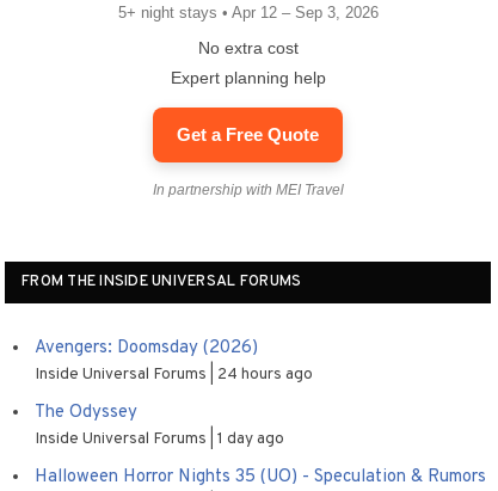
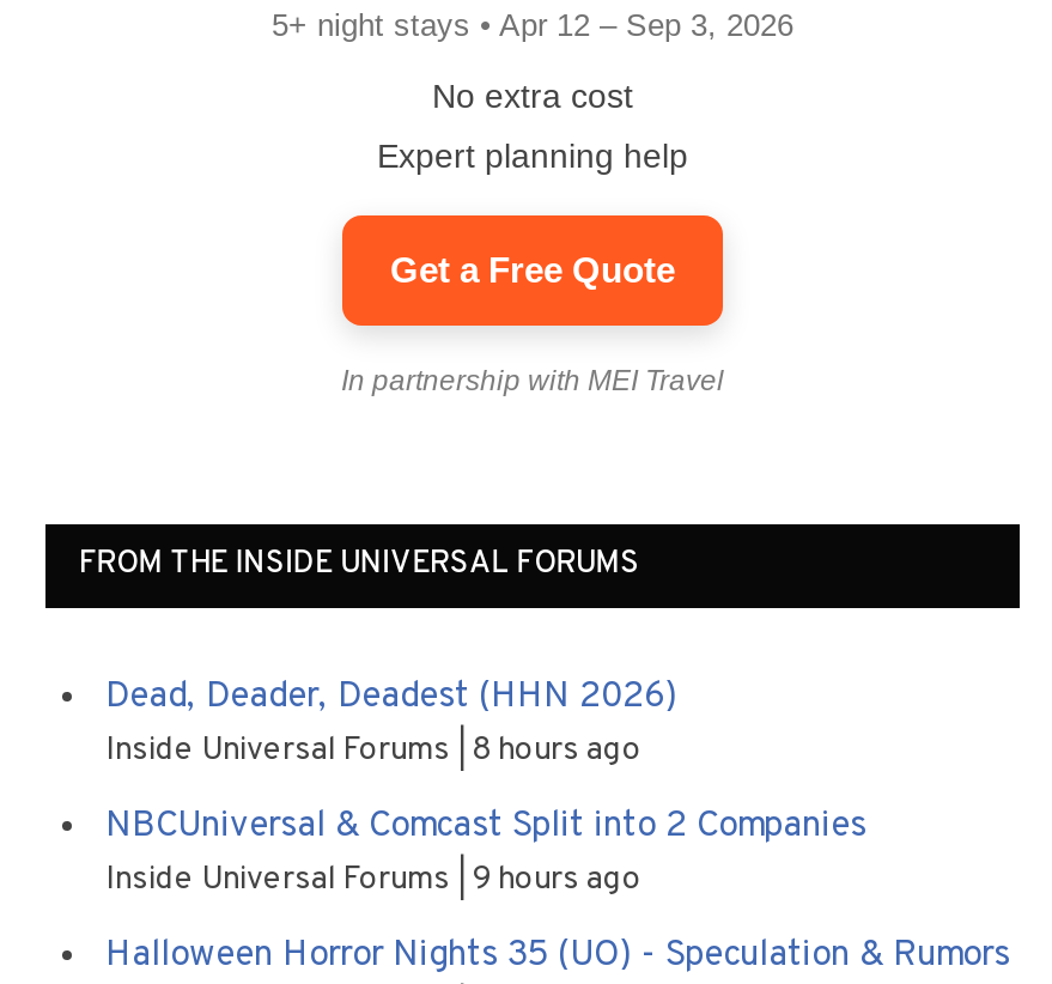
[35,336,313,384] Avengers: Doomsday (2026) | Inside Universal Forums 24 hours ago -> [105,674,677,770] Dead, Deader, Deadest (HHN 2026) | Inside Universal Forums 8 hours ago
[35,401,284,449] The Odyssey | Inside Universal Forums 1 day ago -> [105,803,866,899] NBCUniversal & Comcast Split into 2 Companies | Inside Universal Forums 9 hours ago

